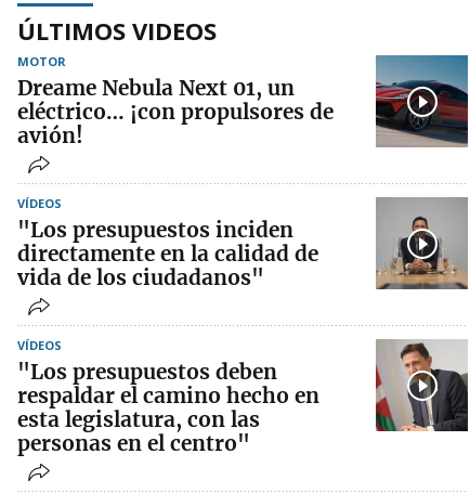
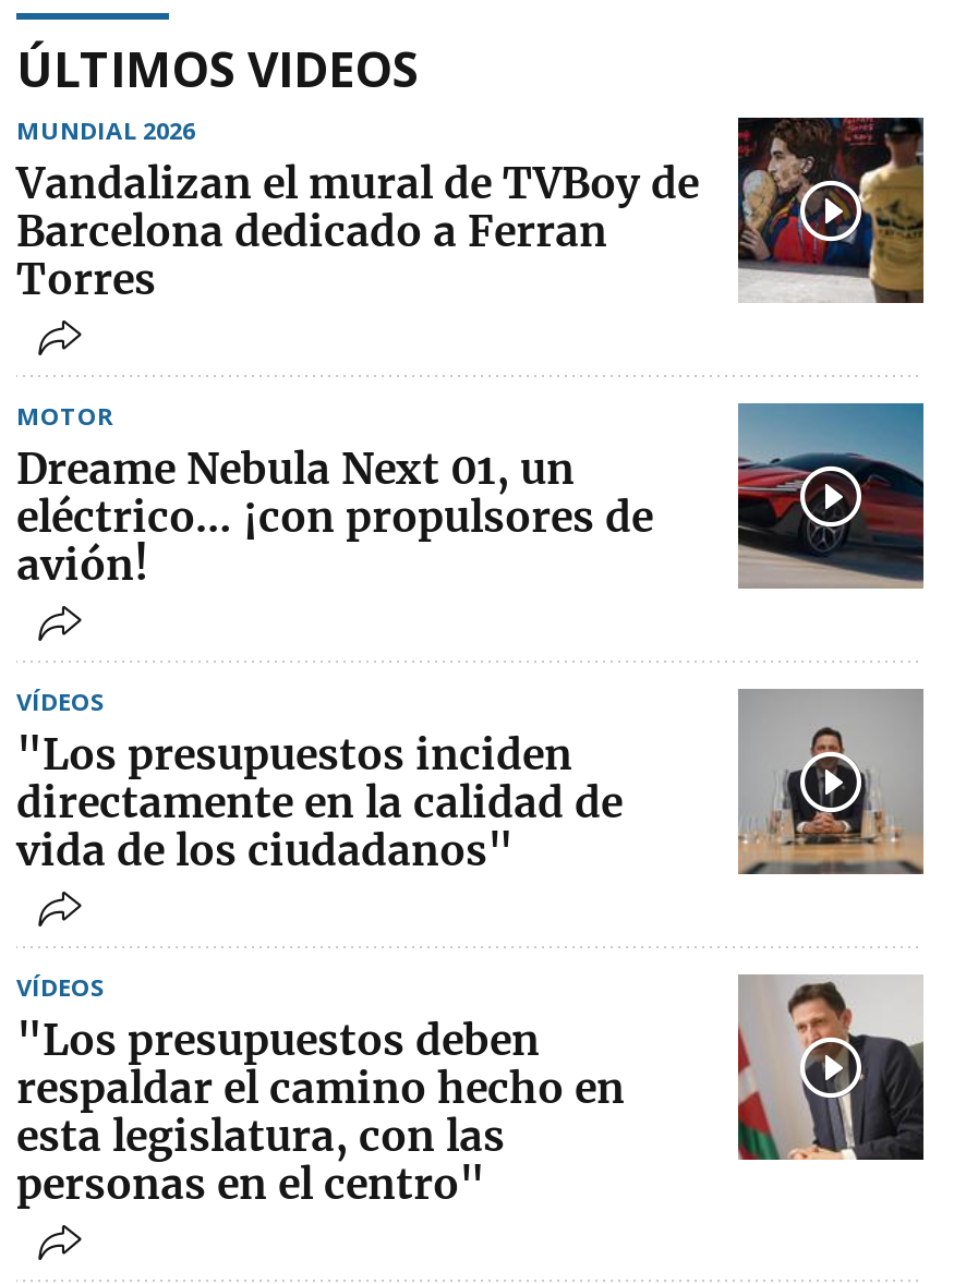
none -> [16,113,926,305] [image] | MUNDIAL 2026 | Vandalizan el mural de TVBoy de | Barcelona dedicado a Ferran | Torres

